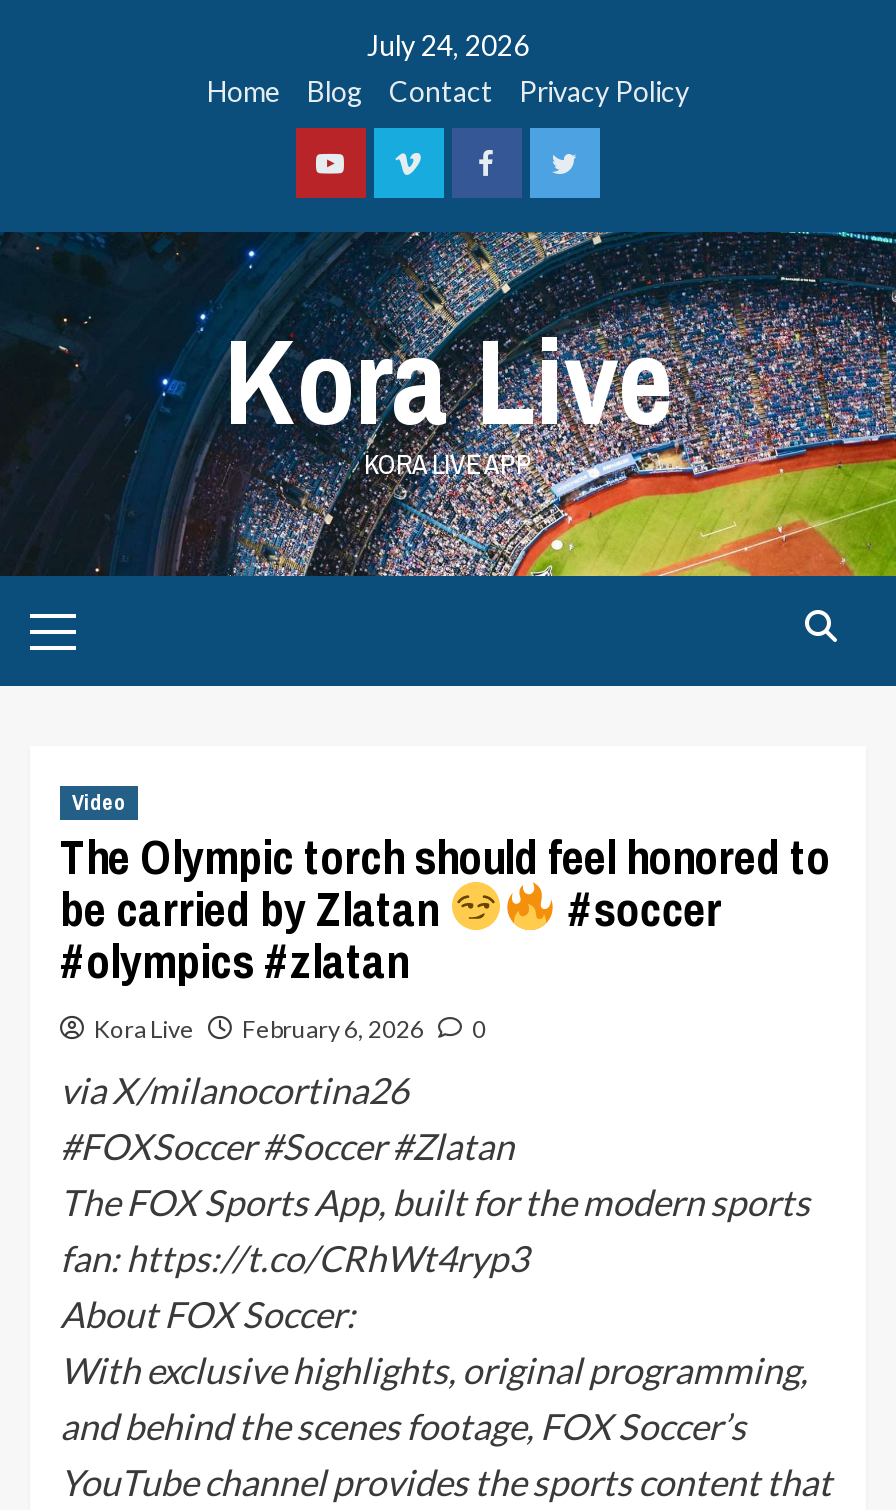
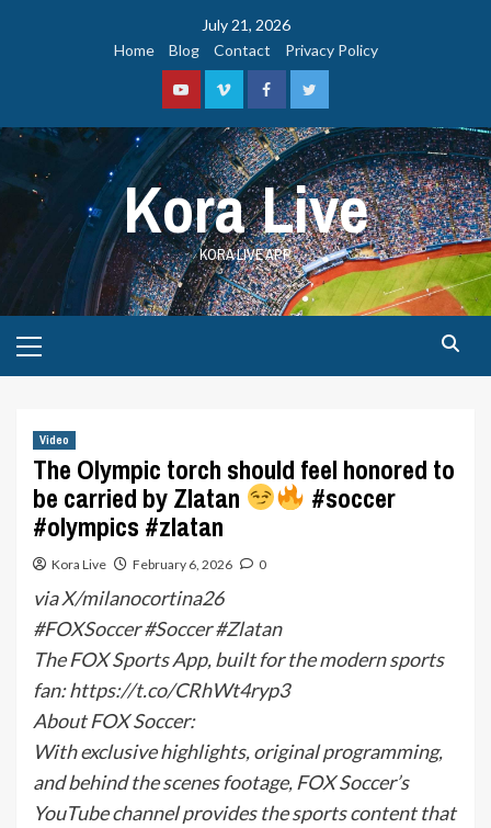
[367,28,529,62] July 24, 2026 -> [201,15,290,34] July 21, 2026

